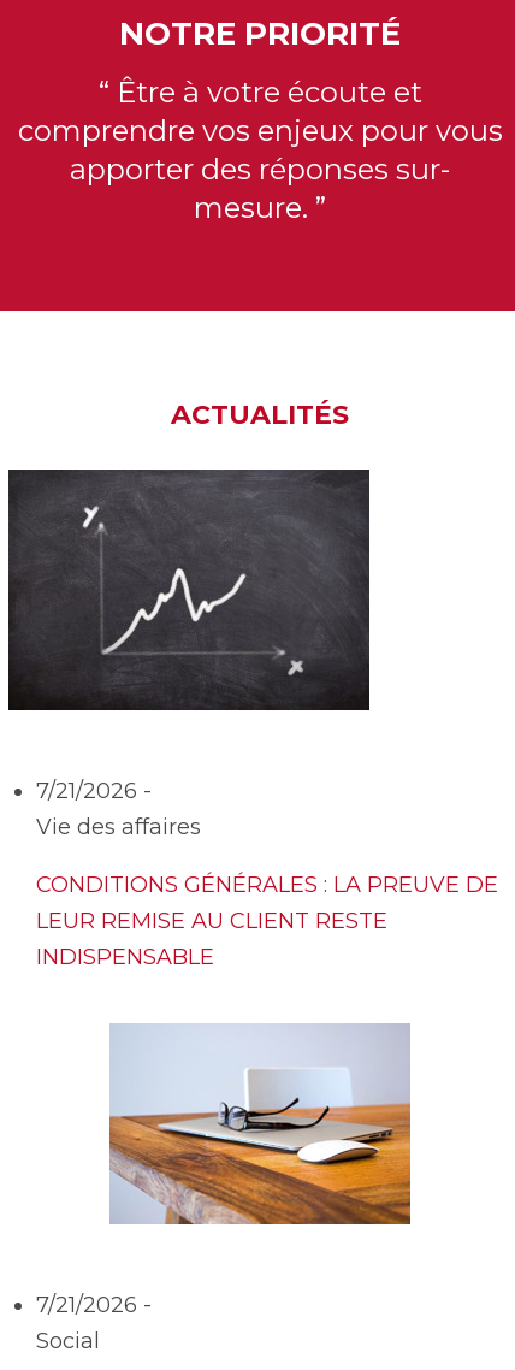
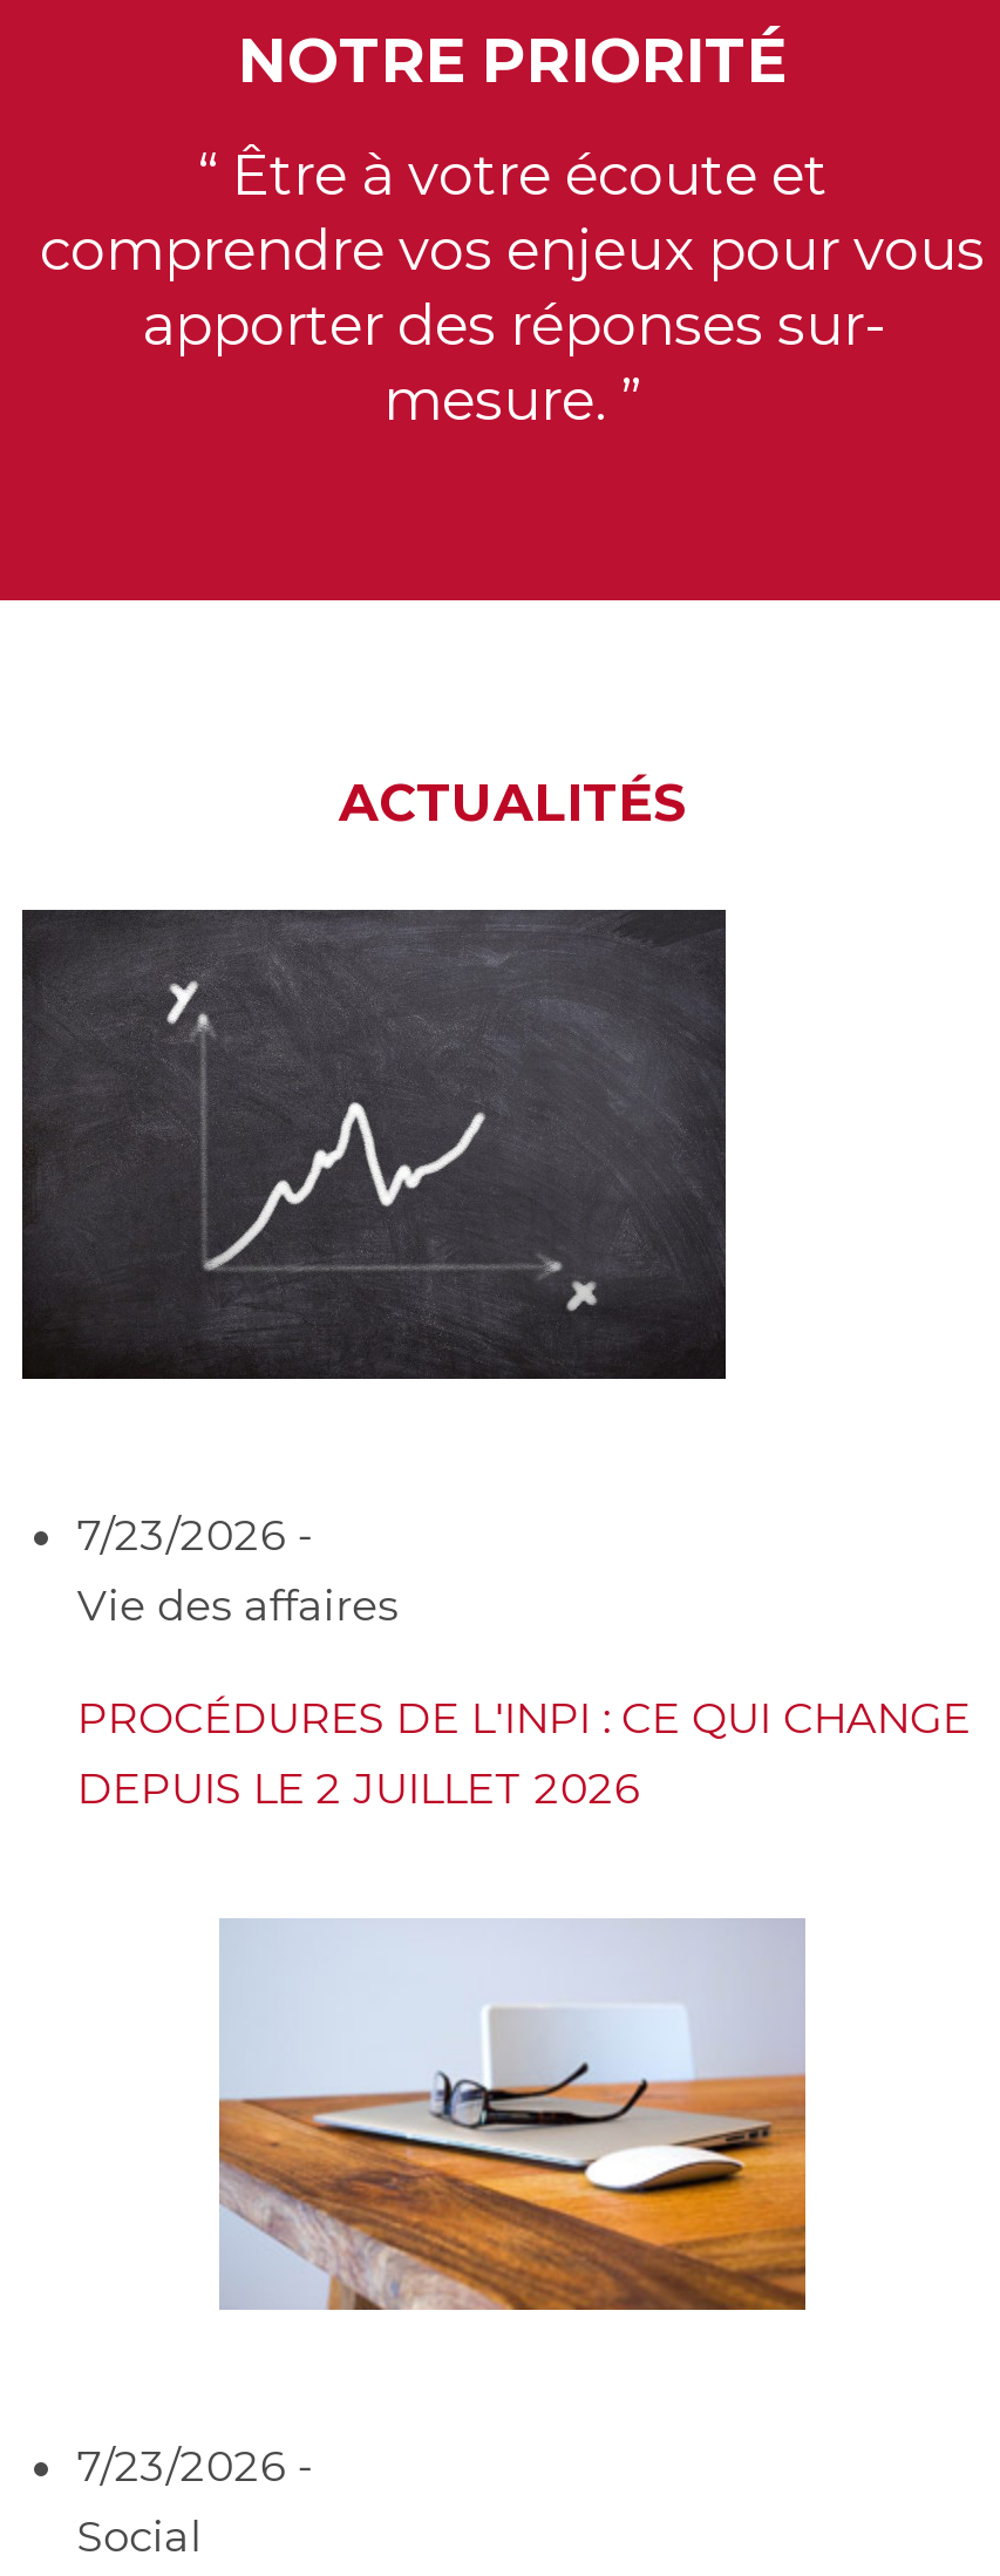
[37,778,152,804] 7/21/2026 - -> [77,1509,314,1561] 7/23/2026 -
[37,872,499,971] CONDITIONS GÉNÉRALES : LA PREUVE DE | LEUR REMISE AU CLIENT RESTE | INDISPENSABLE -> [77,1692,970,1814] PROCÉDURES DE L'INPI : CE QUI CHANGE | DEPUIS LE 2 JUILLET 2026
[37,1292,152,1318] 7/21/2026 - -> [77,2440,314,2492] 7/23/2026 -

